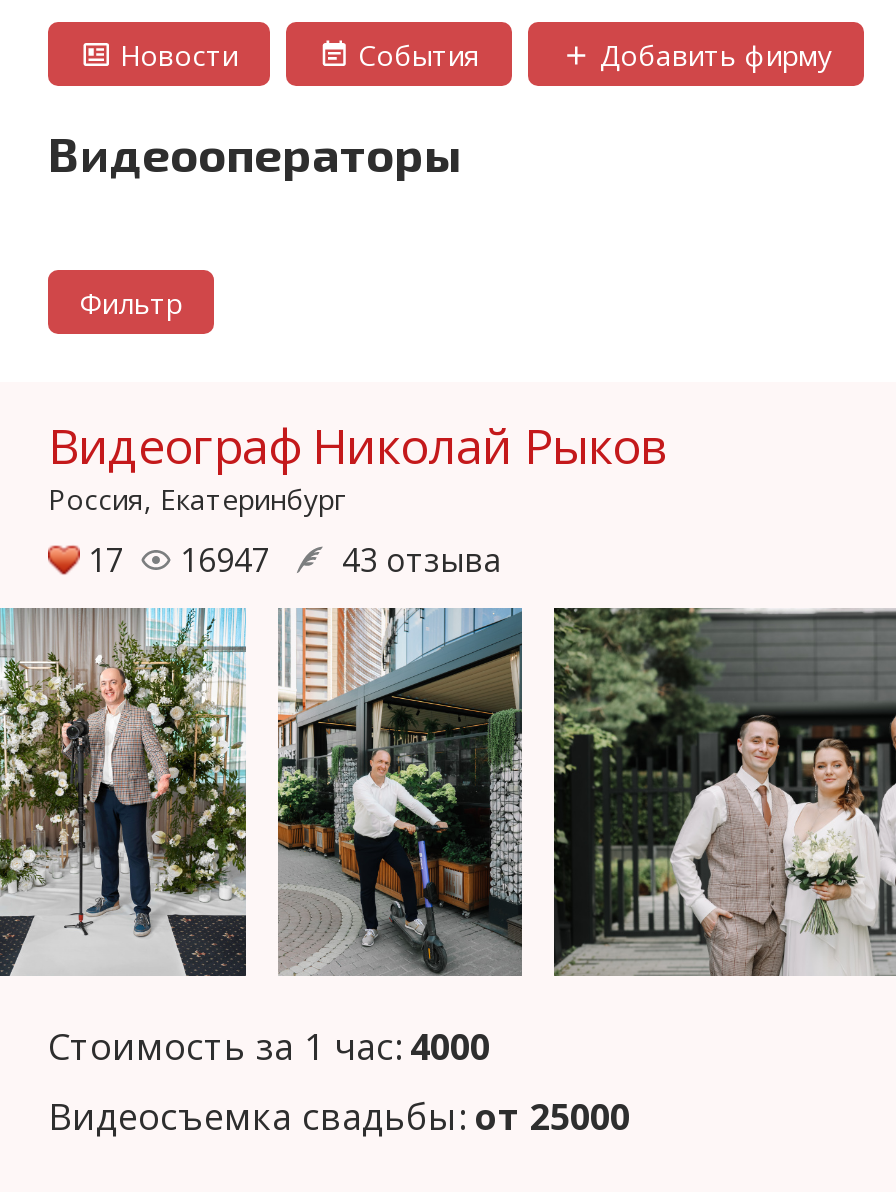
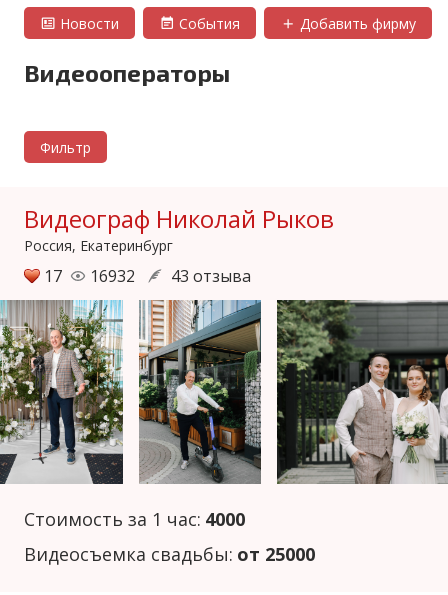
[88,538,502,582] 17 16947 43 отзыва -> [44,265,251,287] 17 16932 43 отзыва

